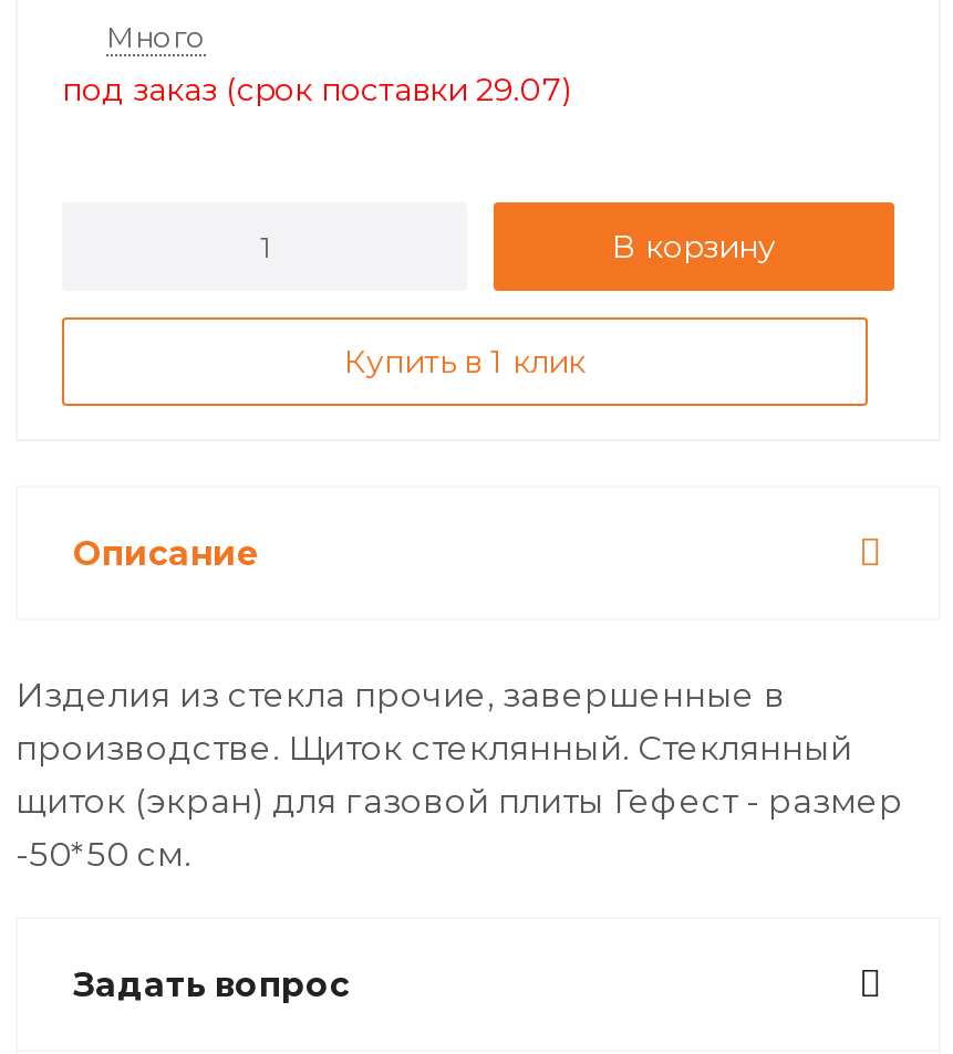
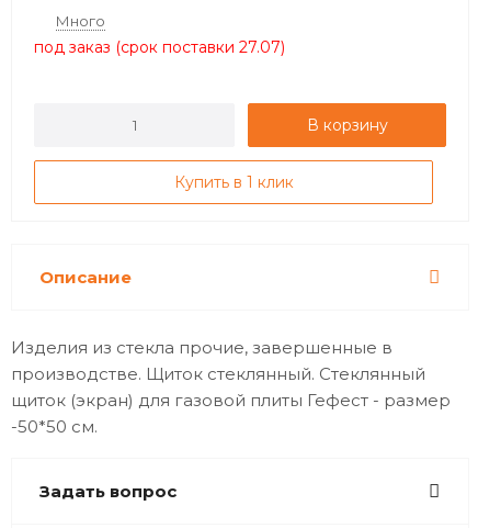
[62,70,571,109] под заказ (срок поставки 29.07) -> [34,37,285,57] под заказ (срок поставки 27.07)

